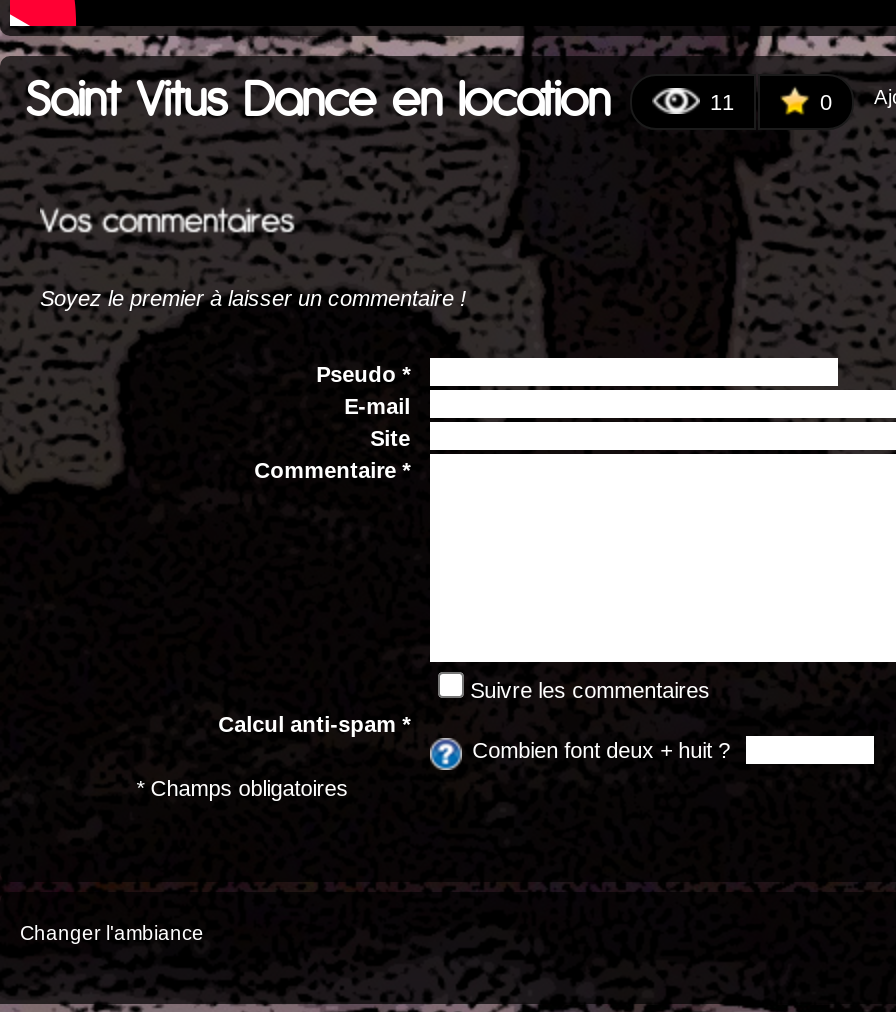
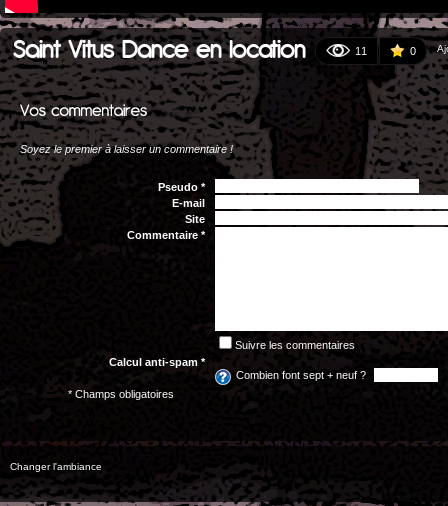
[472,738,736,762] Combien font deux + huit ? -> [236,369,369,381] Combien font sept + neuf ?

